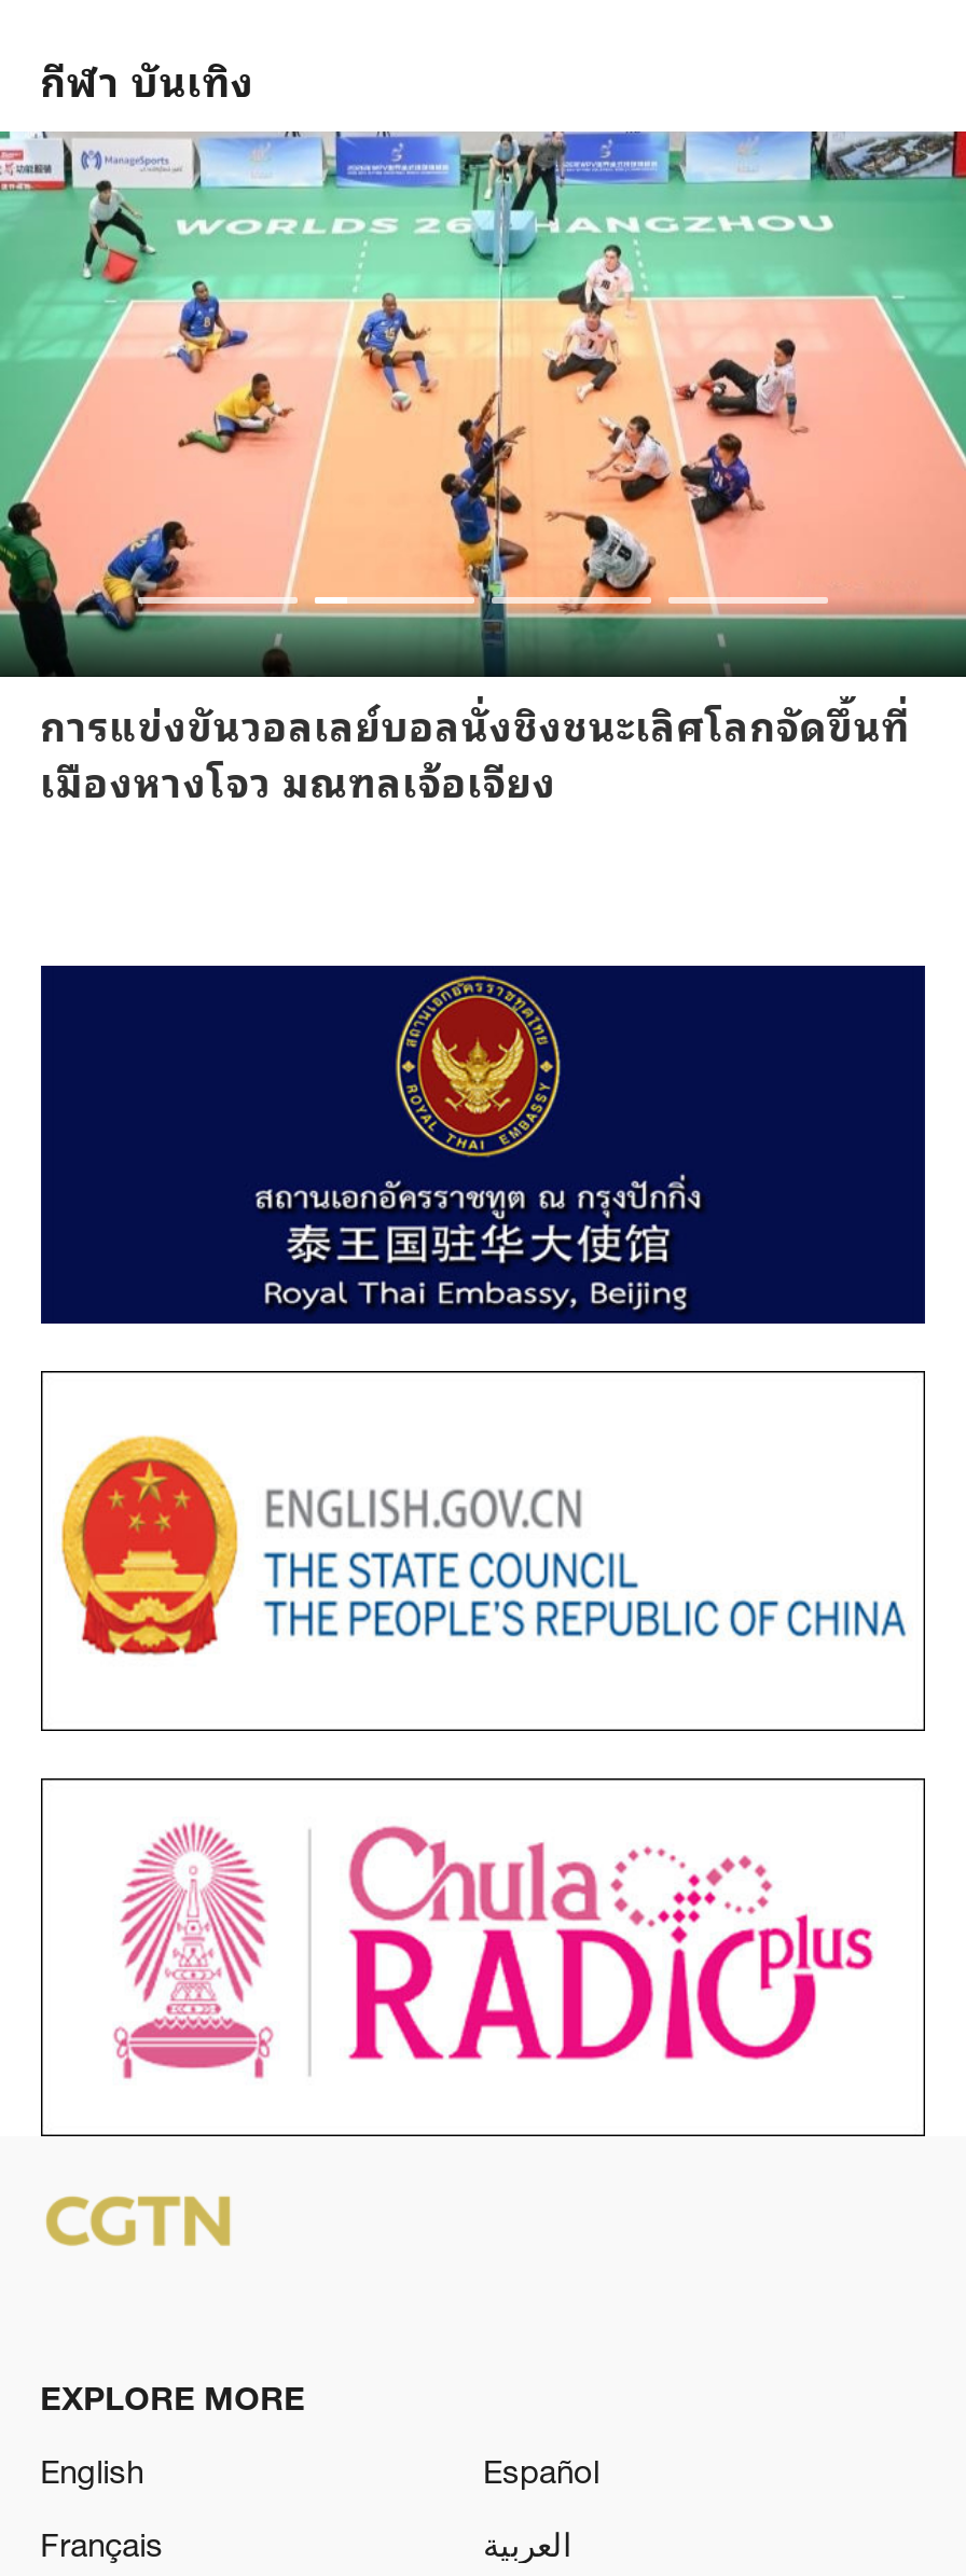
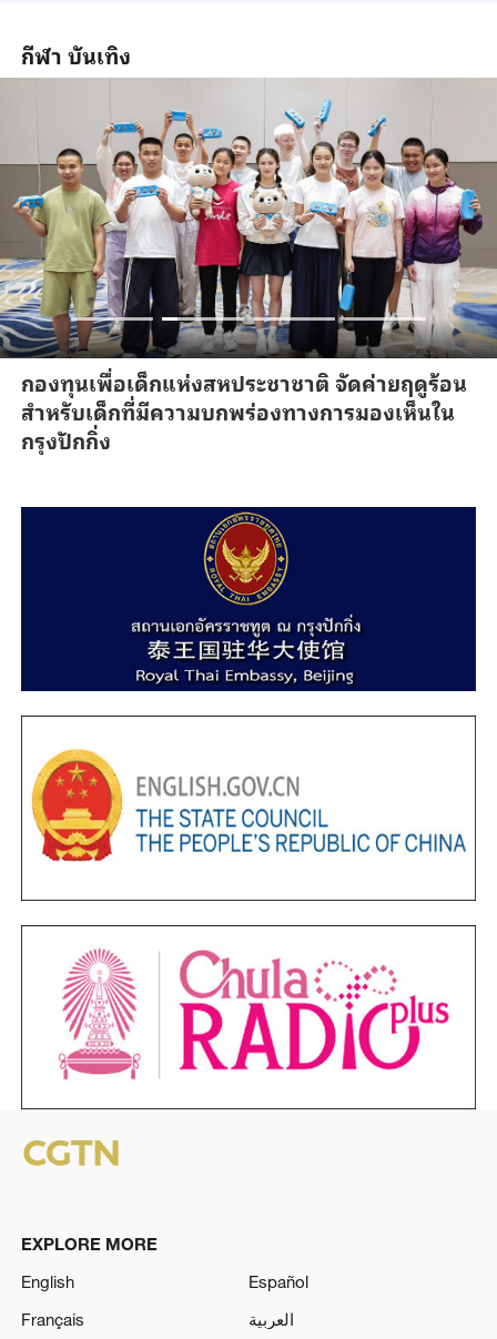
[6,131,960,813] [image] | การแข่งขันวอลเลย์บอลนั่งชิงชนะเลิศโลกจัดขึ้นที่ | เมืองหางโจว มณฑลเจ้อเจียง -> [3,78,494,457] [image] | กองทุนเพื่อเด็กแห่งสหประชาชาติ จัดค่ายฤดูร้อน | สำหรับเด็กที่มีความบกพร่องทางการมองเห็นใน | กรุงปักกิ่ง

